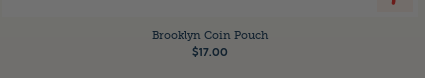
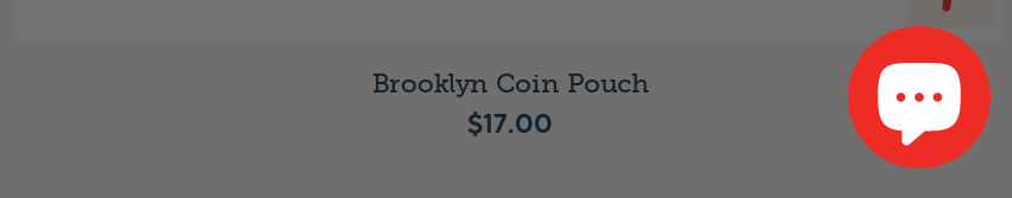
none -> [846,24,993,171] [image]

